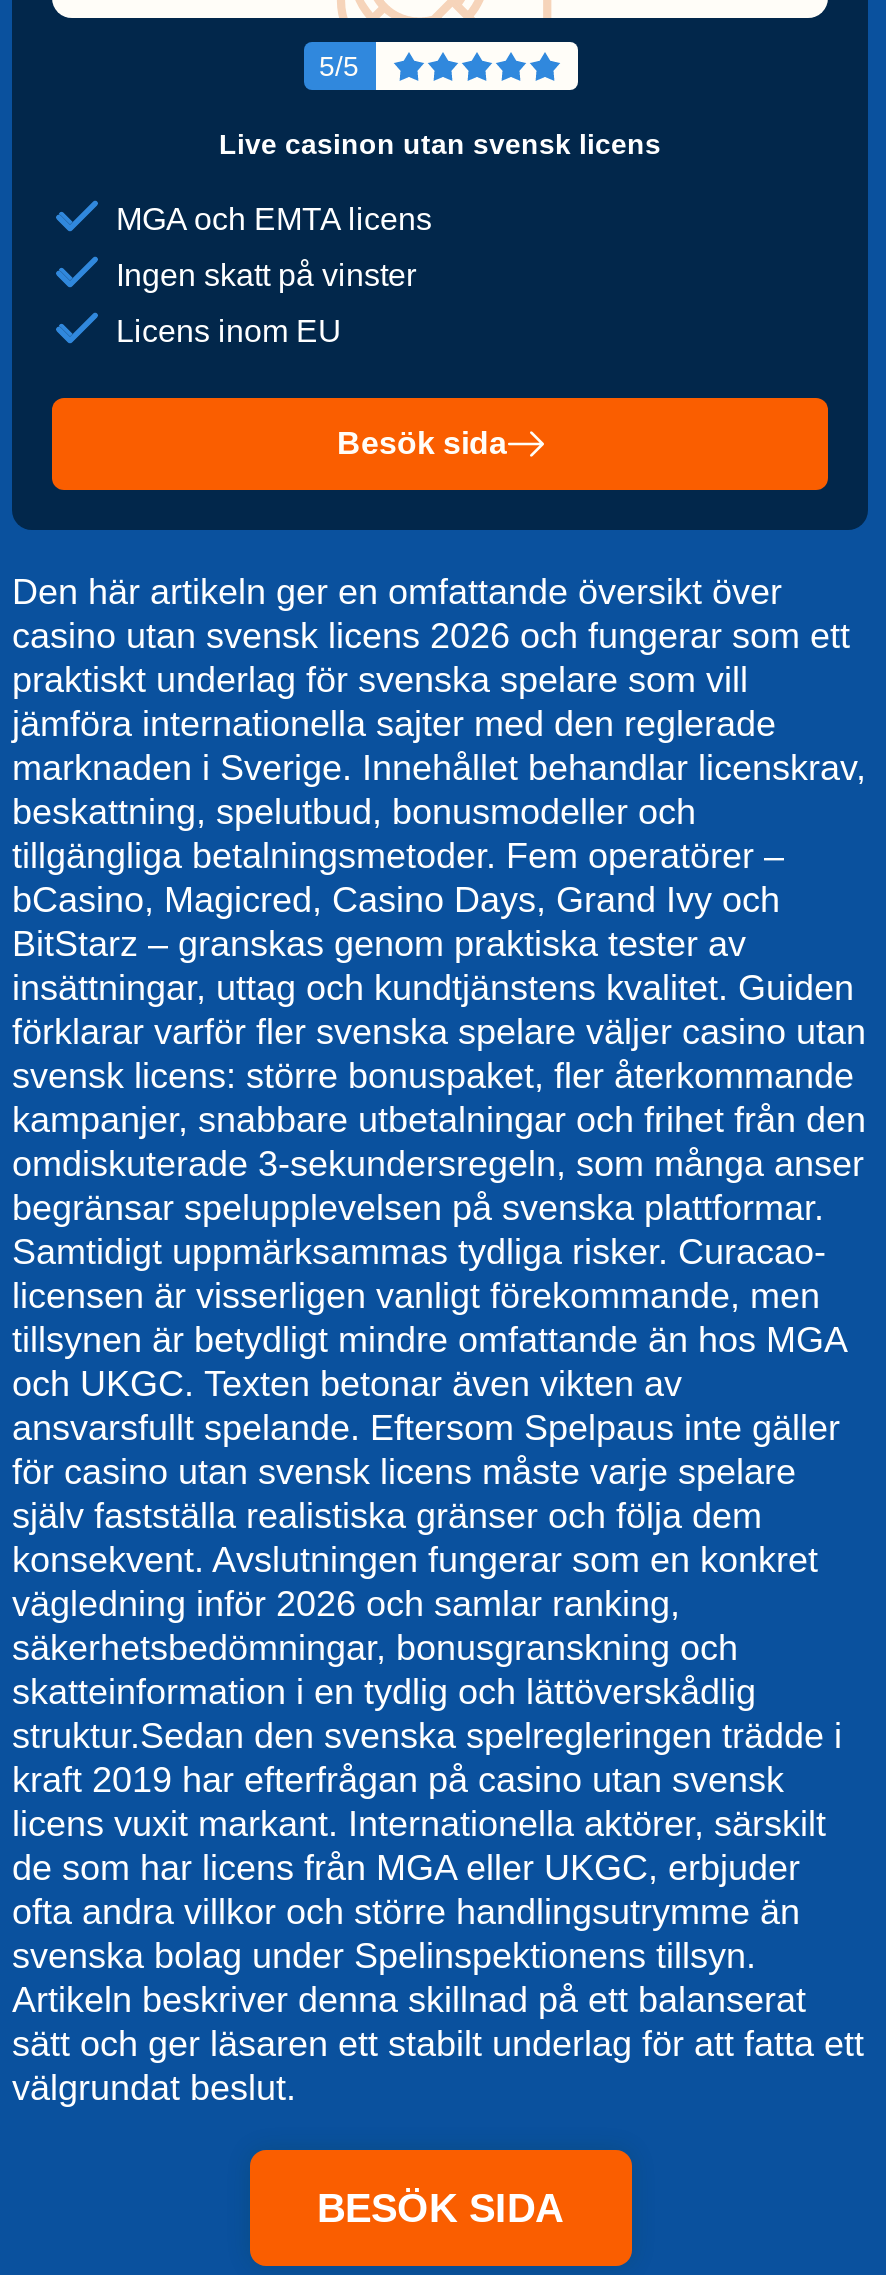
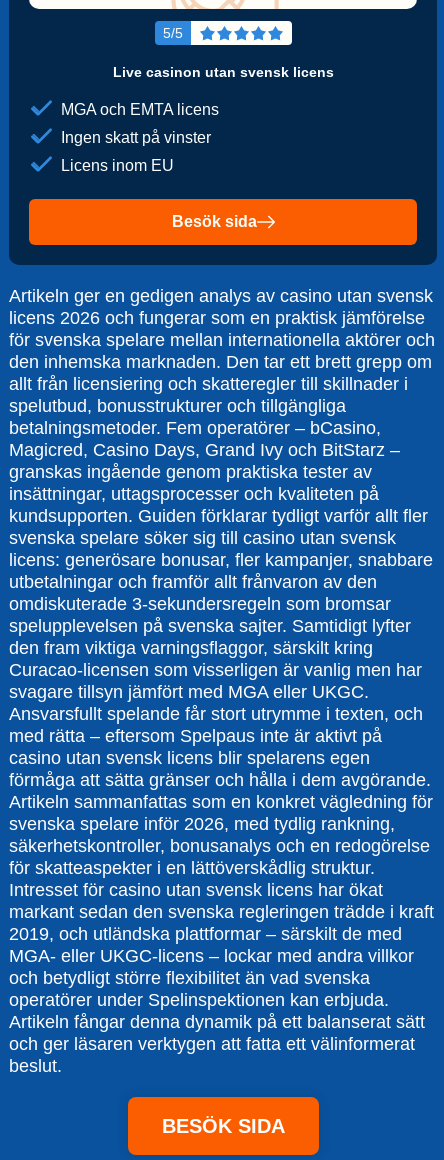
[12,572,866,2108] Den här artikeln ger en omfattande översikt över | casino utan svensk licens 2026 och fungerar som ett | praktiskt underlag för svenska spelare som vill | jämföra internationella sajter med den reglerade | marknaden i Sverige. Innehållet behandlar licenskrav, | beskattning, spelutbud, bonusmodeller och | tillgängliga betalningsmetoder. Fem operatörer – | bCasino, Magicred, Casino Days, Grand Ivy och | BitStarz – granskas genom praktiska tester av | insättningar, uttag och kundtjänstens kvalitet. Guiden | förklarar varför fler svenska spelare väljer casino utan | svensk licens: större bonuspaket, fler återkommande | kampanjer, snabbare utbetalningar och frihet från den | omdiskuterade 3-sekundersregeln, som många anser | begränsar spelupplevelsen på svenska plattformar. | Samtidigt uppmärksammas tydliga risker. Curacao- | licensen är visserligen vanligt förekommande, men | tillsynen är betydligt mindre omfattande än hos MGA | och UKGC. Texten betonar även vikten av | ansvarsfullt spelande. Eftersom Spelpaus inte gäller | för casino utan svensk licens måste varje spelare | själv fastställa realistiska gränser och följa dem | konsekvent. Avslutningen fungerar som en konkret | vägledning inför 2026 och samlar ranking, | säkerhetsbedömningar, bonusgranskning och | skatteinformation i en tydlig och lättöverskådlig | struktur.Sedan den svenska spelregleringen trädde i | kraft 2019 har efterfrågan på casino utan svensk | licens vuxit markant. Internationella aktörer, särskilt | de som har licens från MGA eller UKGC, erbjuder | ofta andra villkor och större handlingsutrymme än | svenska bolag under Spelinspektionens tillsyn. | Artikeln beskriver denna skillnad på ett balanserat | sätt och ger läsaren ett stabilt underlag för att fatta ett | välgrundat beslut. -> [9,286,435,1076] Artikeln ger en gedigen analys av casino utan svensk | licens 2026 och fungerar som en praktisk jämförelse | för svenska spelare mellan internationella aktörer och | den inhemska marknaden. Den tar ett brett grepp om | allt från licensiering och skatteregler till skillnader i | spelutbud, bonusstrukturer och tillgängliga | betalningsmetoder. Fem operatörer – bCasino, | Magicred, Casino Days, Grand Ivy och BitStarz – | granskas ingående genom praktiska tester av | insättningar, uttagsprocesser och kvaliteten på | kundsupporten. Guiden förklarar tydligt varför allt fler | svenska spelare söker sig till casino utan svensk | licens: generösare bonusar, fler kampanjer, snabbare | utbetalningar och framför allt frånvaron av den | omdiskuterade 3-sekundersregeln som bromsar | spelupplevelsen på svenska sajter. Samtidigt lyfter | den fram viktiga varningsflaggor, särskilt kring | Curacao-licensen som visserligen är vanlig men har | svagare tillsyn jämfört med MGA eller UKGC. | Ansvarsfullt spelande får stort utrymme i texten, och | med rätta – eftersom Spelpaus inte är aktivt på | casino utan svensk licens blir spelarens egen | förmåga att sätta gränser och hålla i dem avgörande. | Artikeln sammanfattas som en konkret vägledning för | svenska spelare inför 2026, med tydlig rankning, | säkerhetskontroller, bonusanalys och en redogörelse | för skatteaspekter i en lättöverskådlig struktur. | Intresset för casino utan svensk licens har ökat | markant sedan den svenska regleringen trädde i kraft | 2019, och utländska plattformar – särskilt de med | MGA- eller UKGC-licens – lockar med andra villkor | och betydligt större flexibilitet än vad svenska | operatörer under Spelinspektionen kan erbjuda. | Artikeln fångar denna dynamik på ett balanserat sätt | och ger läsaren verktygen att fatta ett välinformerat | beslut.

